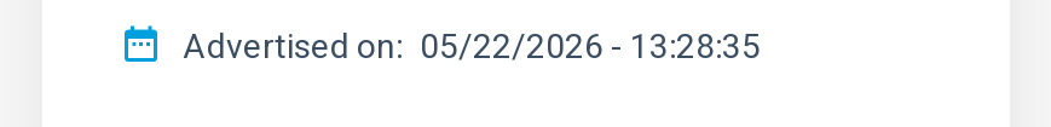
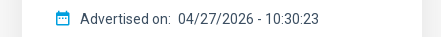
[183,27,761,66] Advertised on 05/22/2026 - 13:28:35 -> [80,11,319,27] Advertised on 04/27/2026 - 10:30:23

